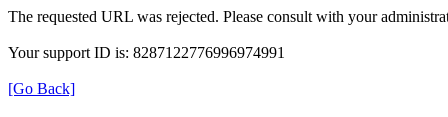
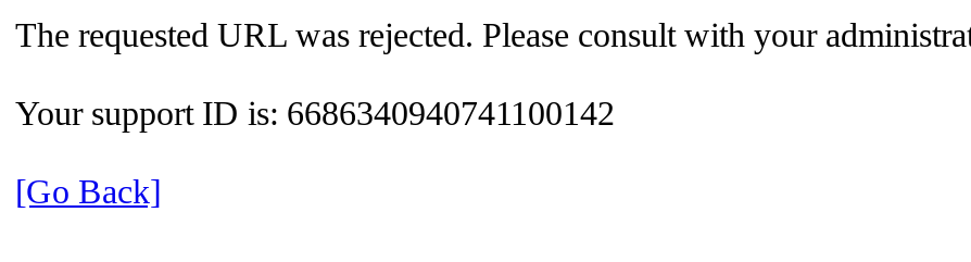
[8,44,285,61] Your support ID is: 8287122776996974991 -> [15,95,615,132] Your support ID is: 6686340940741100142

